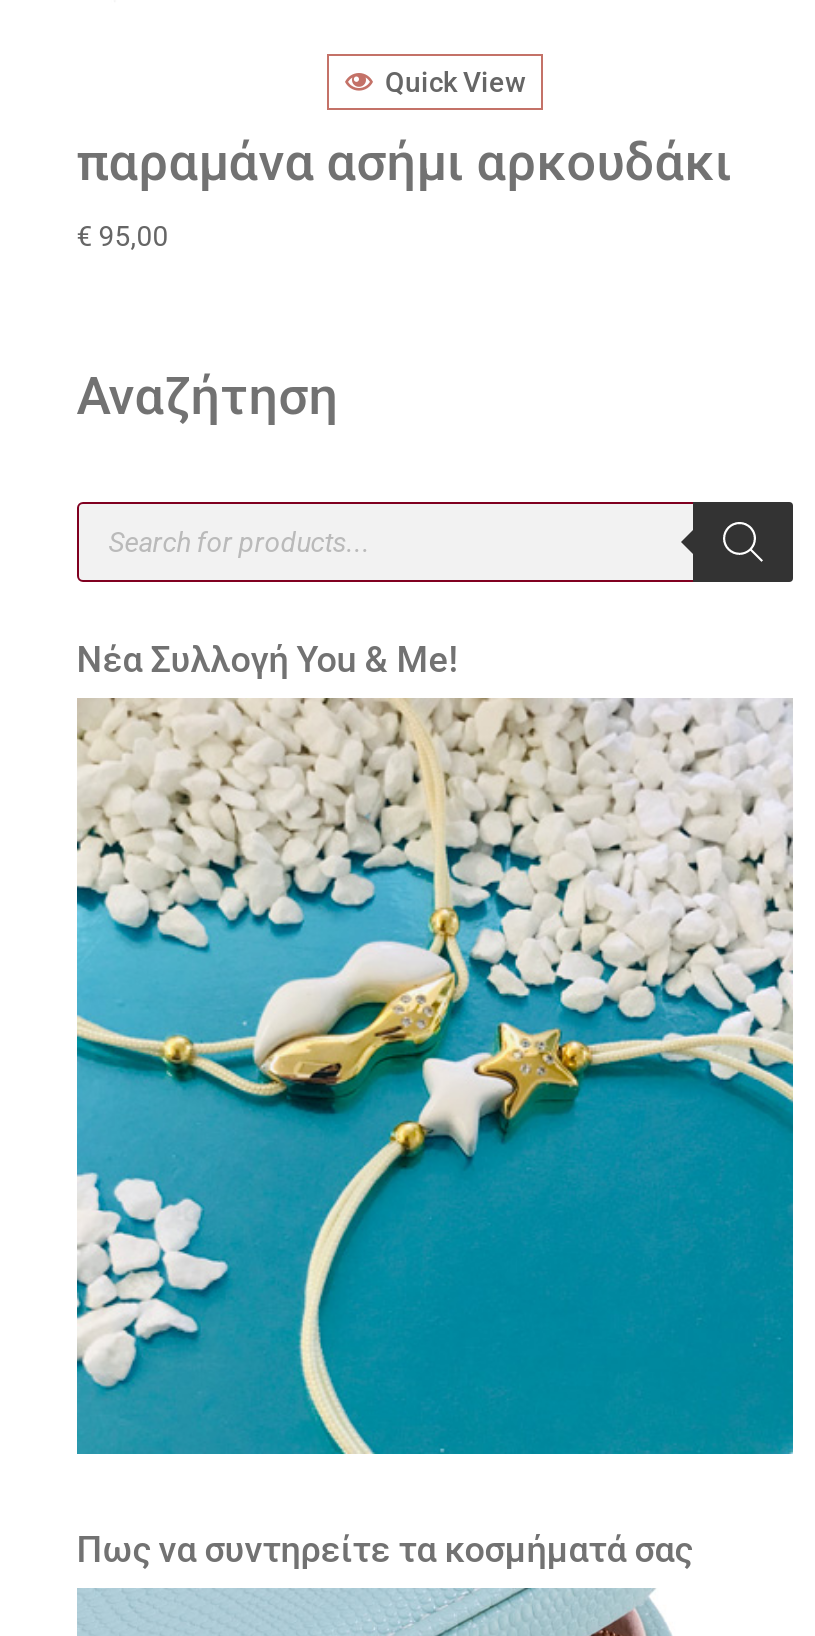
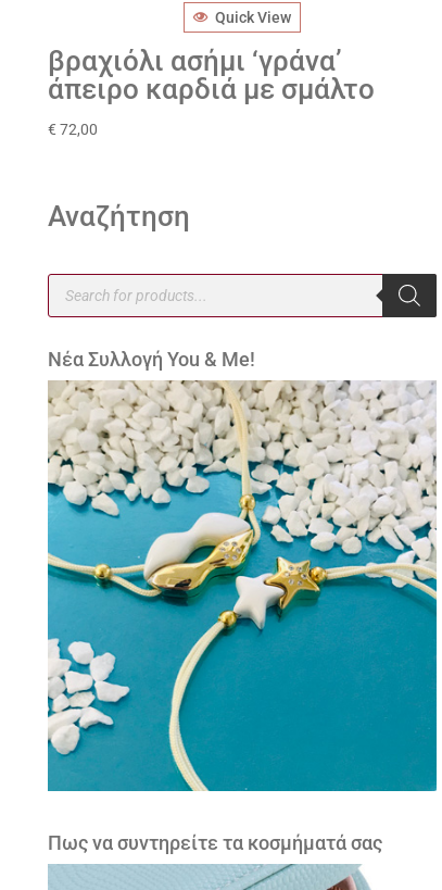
[77,132,733,192] παραμάνα ασήμι αρκουδάκι -> [48,45,374,105] βραχιόλι ασήμι ‘γράνα’ | άπειρο καρδιά με σμάλτο
[77,220,169,252] €95,00 -> [48,121,98,138] €72,00

